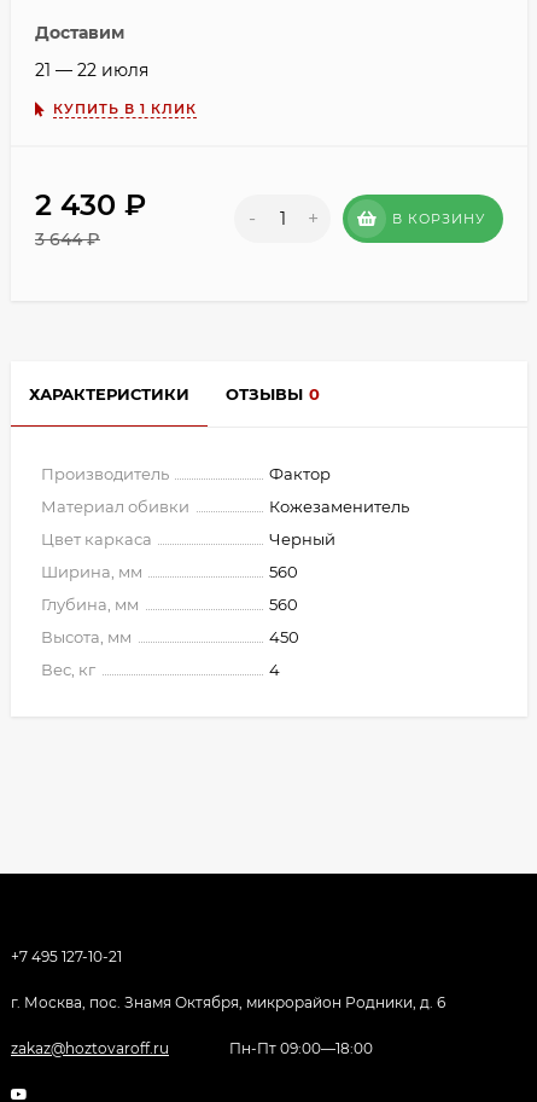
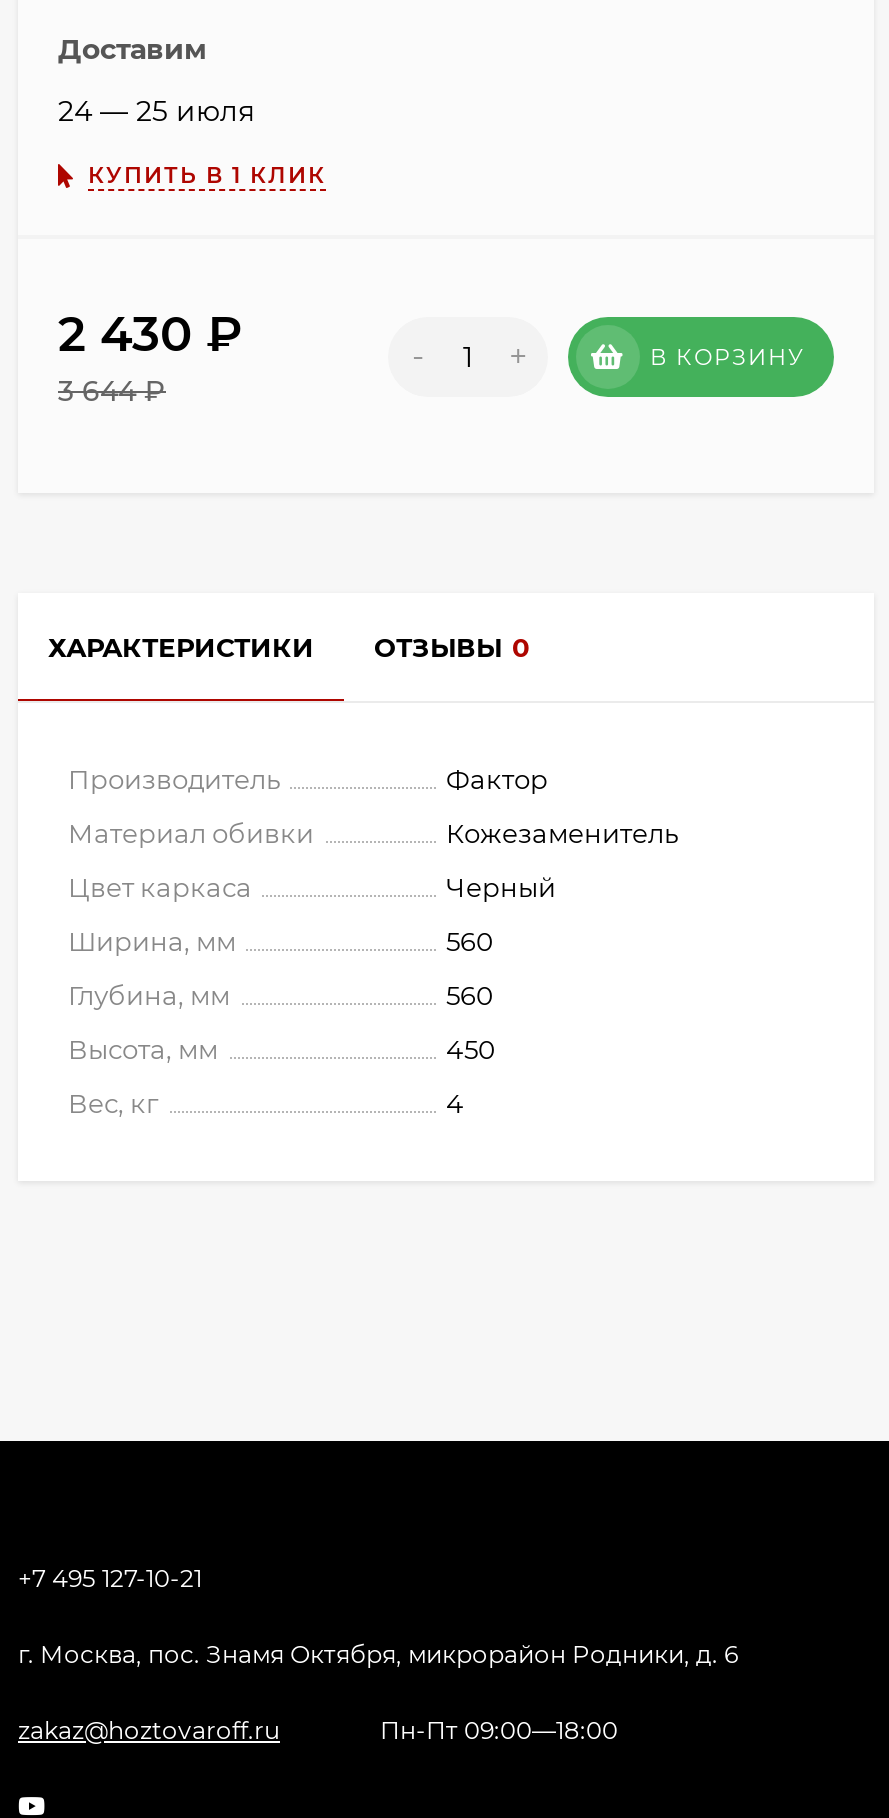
[35,59,148,81] 21 — 22 июля -> [58,93,254,129] 24 — 25 июля

